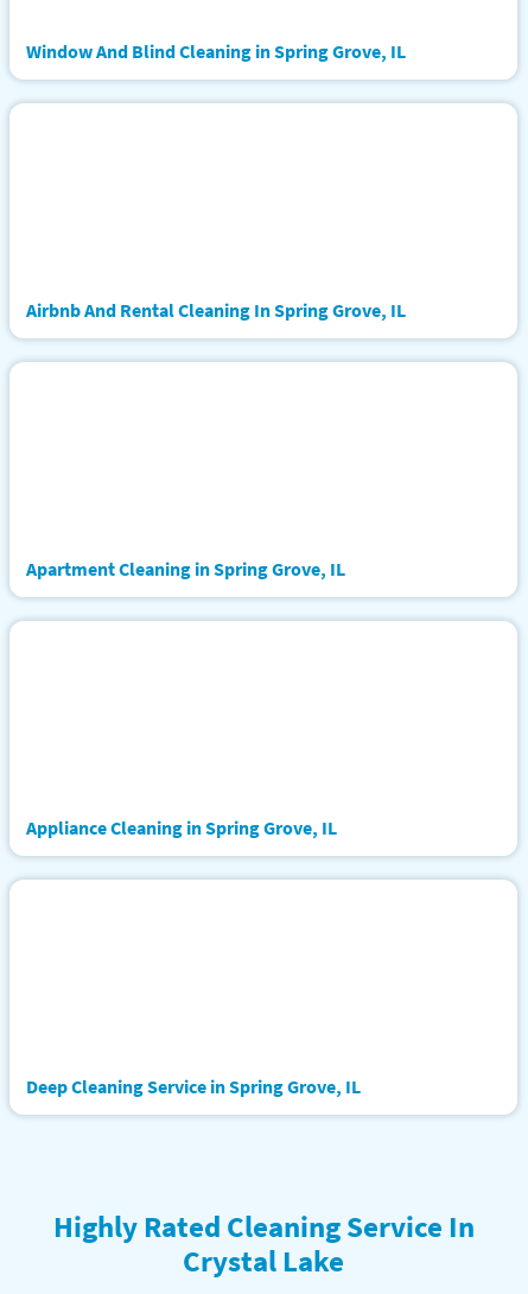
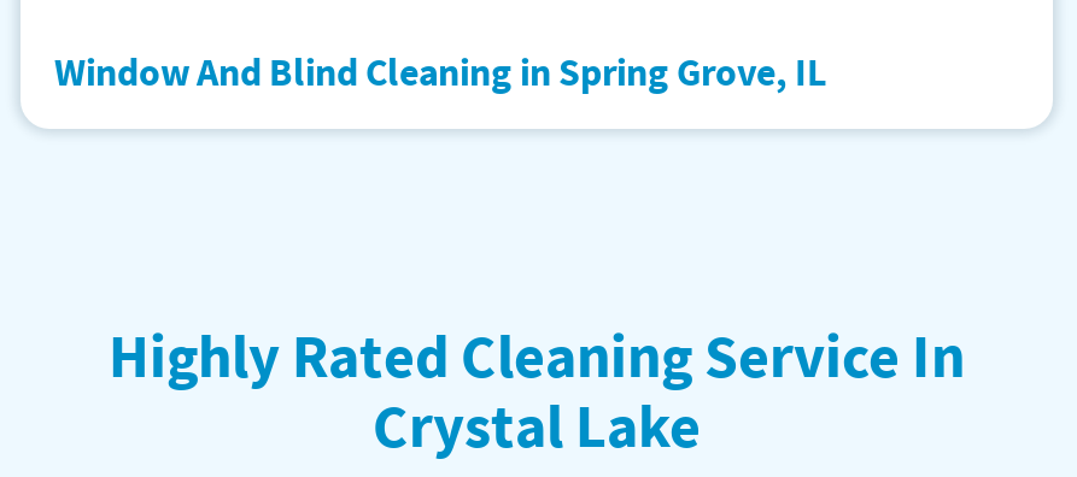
[26,298,406,322] Airbnb And Rental Cleaning In Spring Grove, IL -> none
[26,557,345,581] Apartment Cleaning in Spring Grove, IL -> none
[26,816,337,840] Appliance Cleaning in Spring Grove, IL -> none
[26,1075,361,1098] Deep Cleaning Service in Spring Grove, IL -> none

